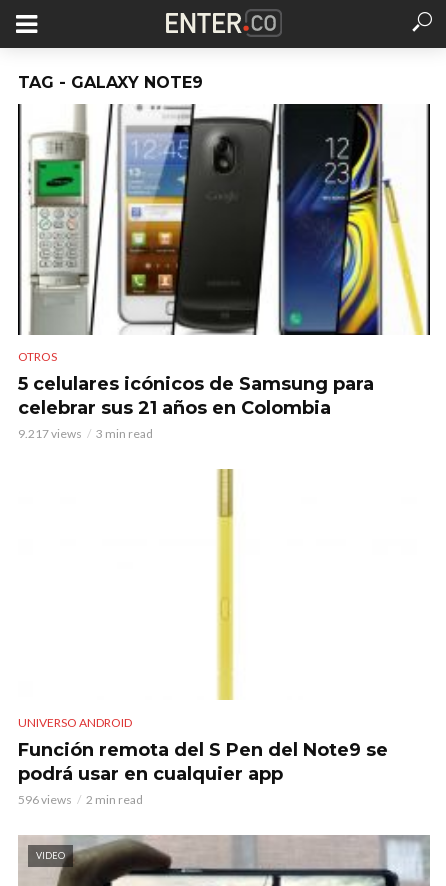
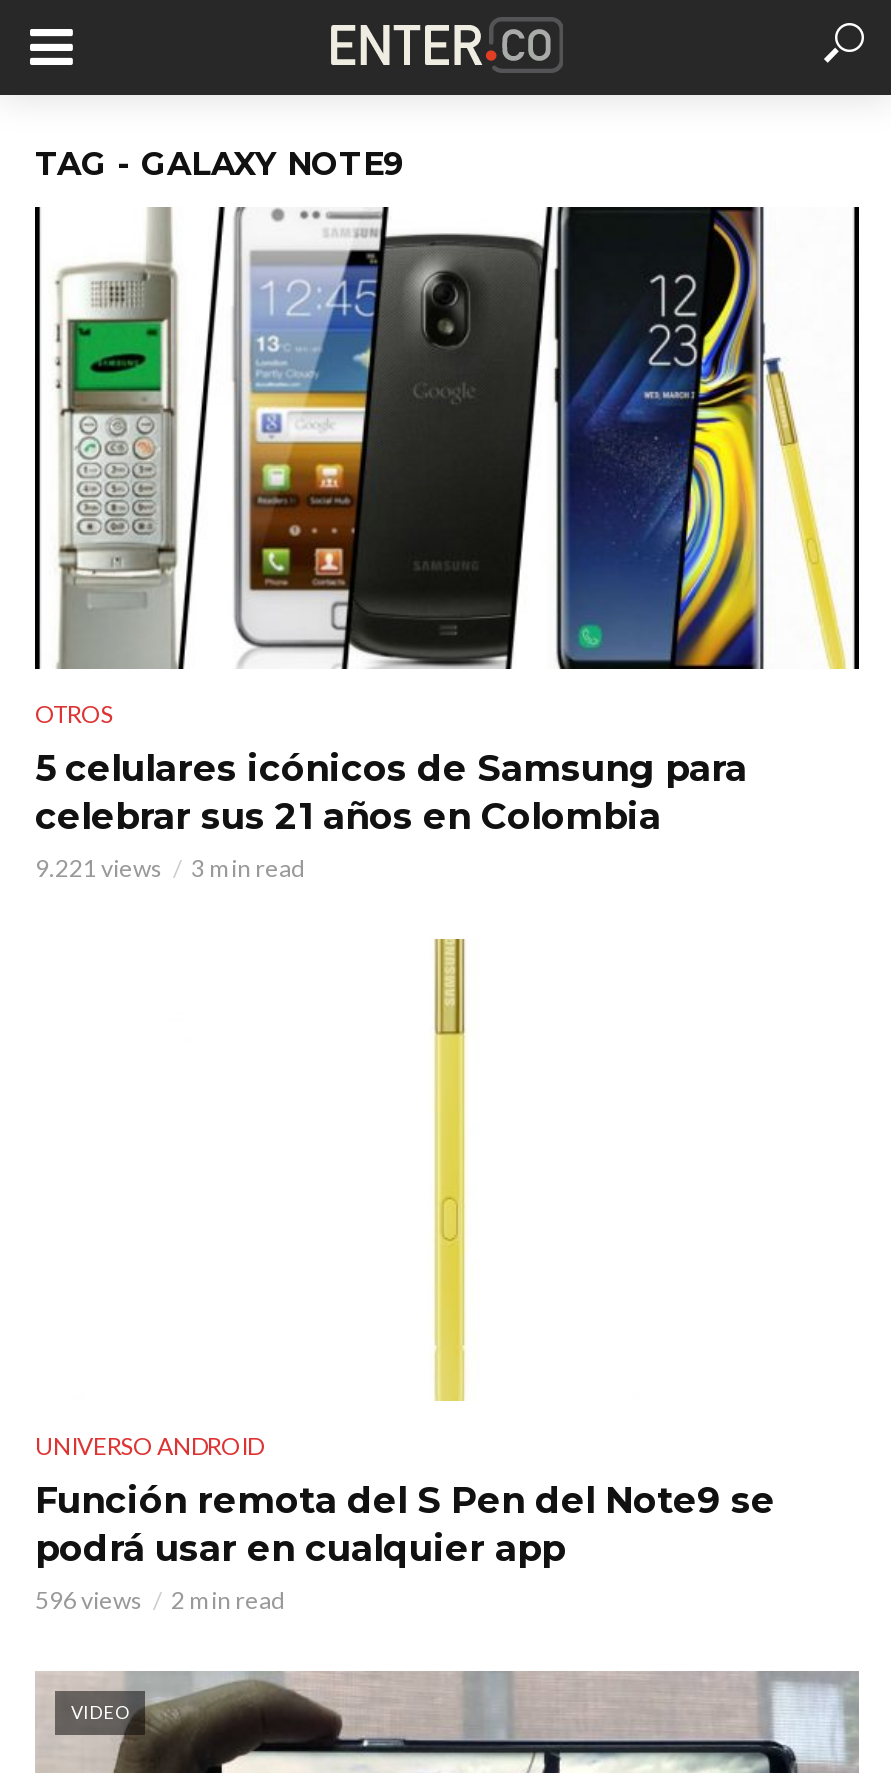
[18,426,153,441] 9.217 views 3 min read -> [35,853,305,883] 9.221 views 3 min read

